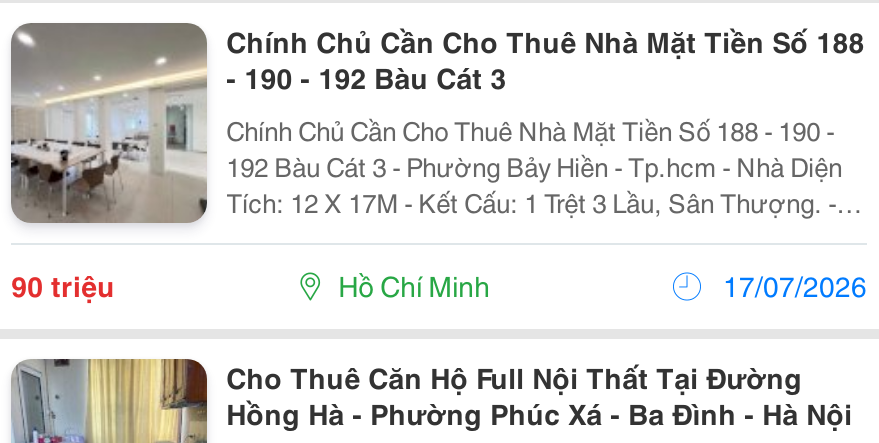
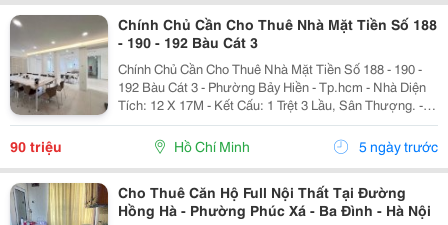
[717,265,867,305] 17/07/2026 -> [356,136,438,156] 5 ngày trước

